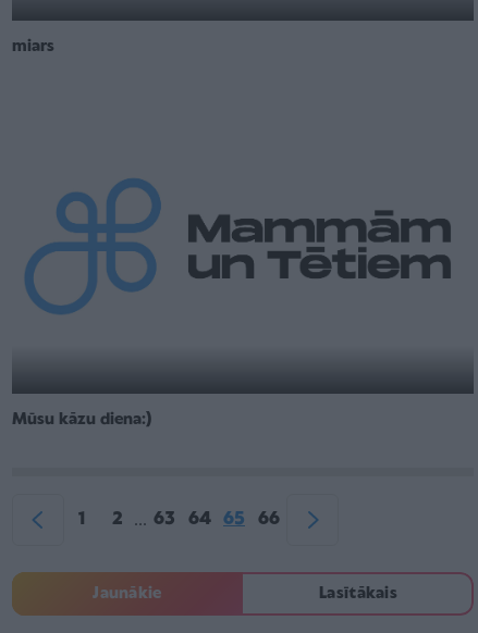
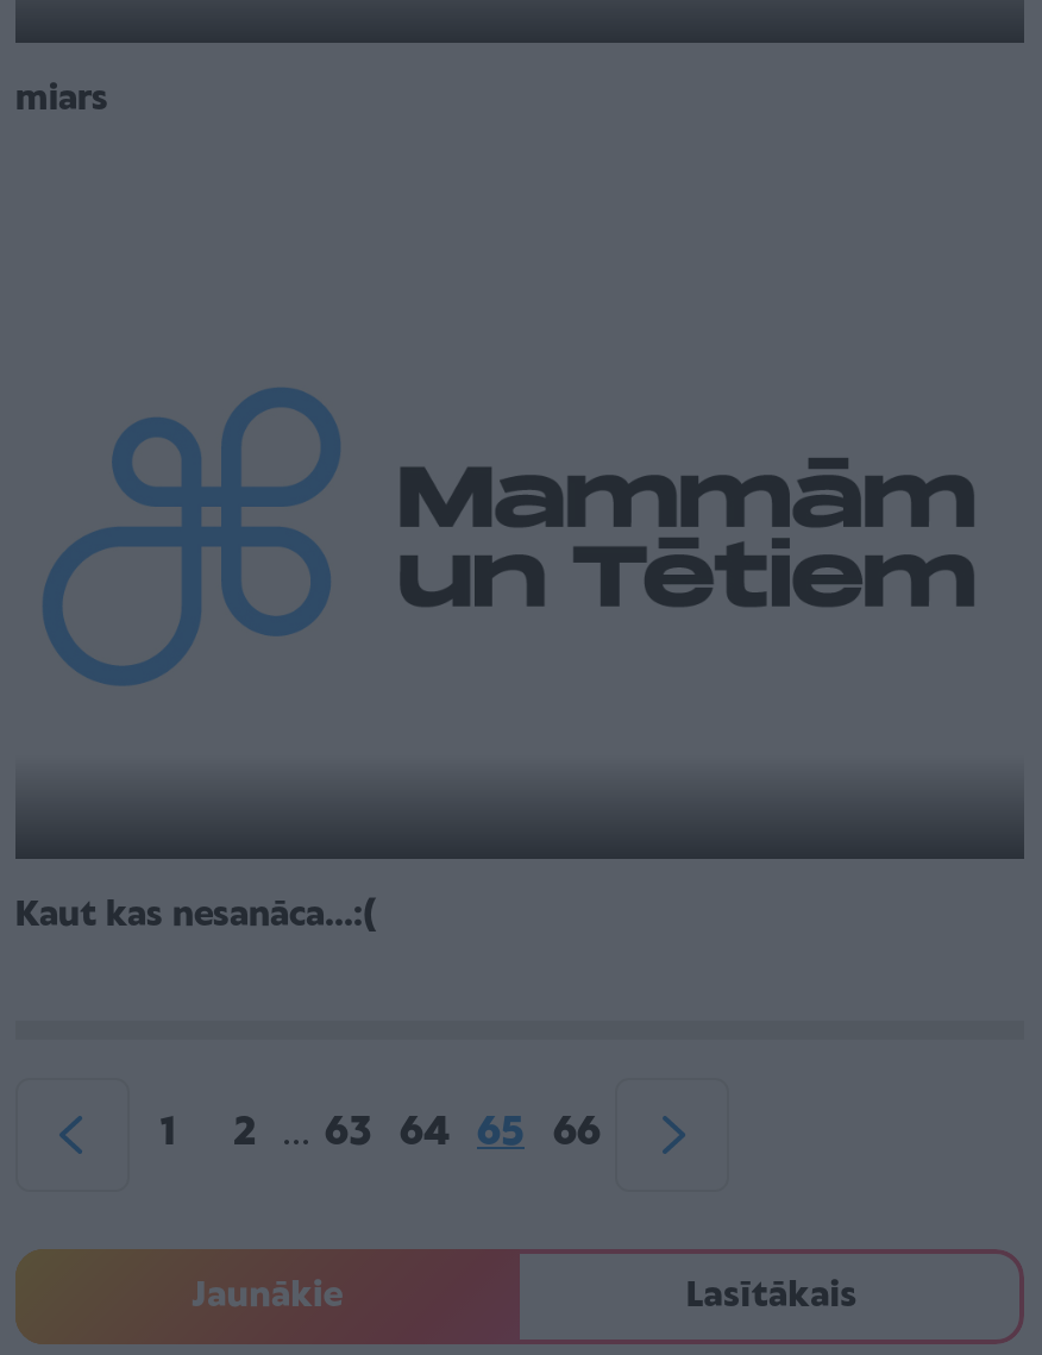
[12,411,152,429] Mūsu kāzu diena:) -> [15,896,377,934] Kaut kas nesanāca...:(

